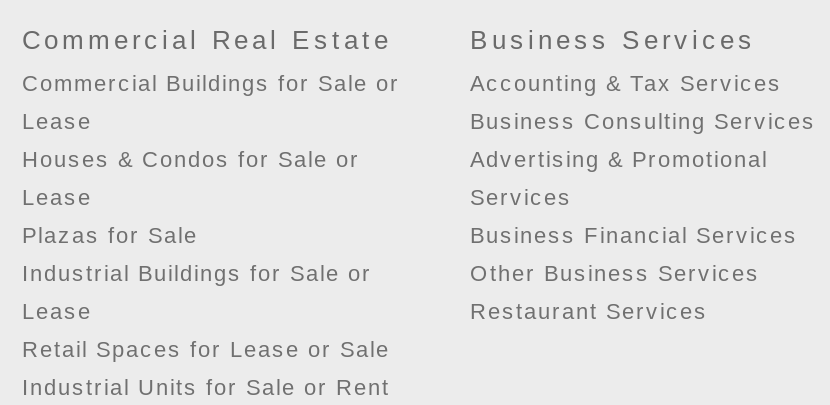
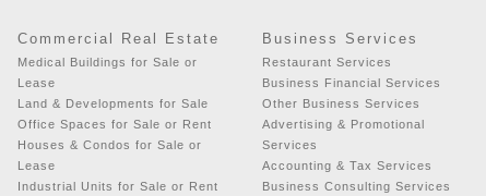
[22,70,400,94] Commercial Buildings for Sale or -> [17,55,198,68] Medical Buildings for Sale or
moved [470,70,816,208] -> [262,117,451,192]: Advertising & Promotional | Services | Accounting & Tax Services | Business Consulting Services
moved [22,146,360,208] -> [17,138,202,171]: Houses & Condos for Sale or | Lease
[22,222,390,360] Plazas for Sale | Industrial Buildings for Sale or | Lease | Retail Spaces for Lease or Sale -> none
moved [470,222,798,284] -> [262,76,441,109]: Business Financial Services | Other Business Services
none -> [17,96,212,130] Land & Developments for Sale | Office Spaces for Sale or Rent
moved [470,298,708,322] -> [262,55,392,68]: Restaurant Services

